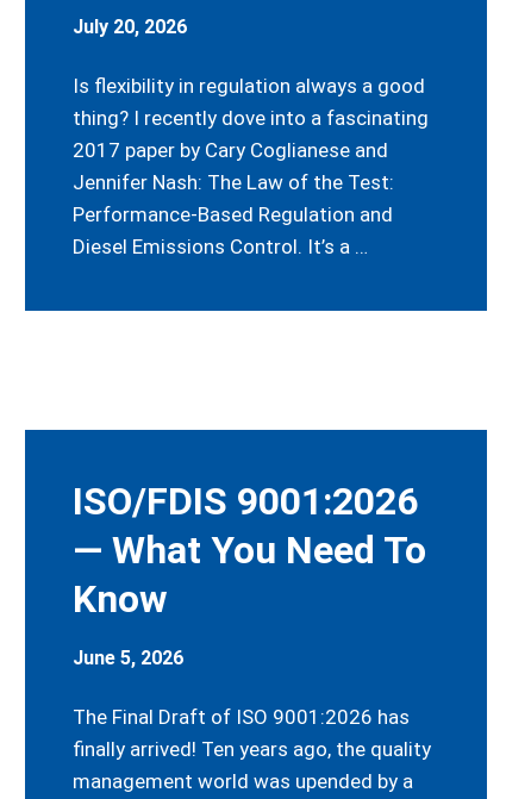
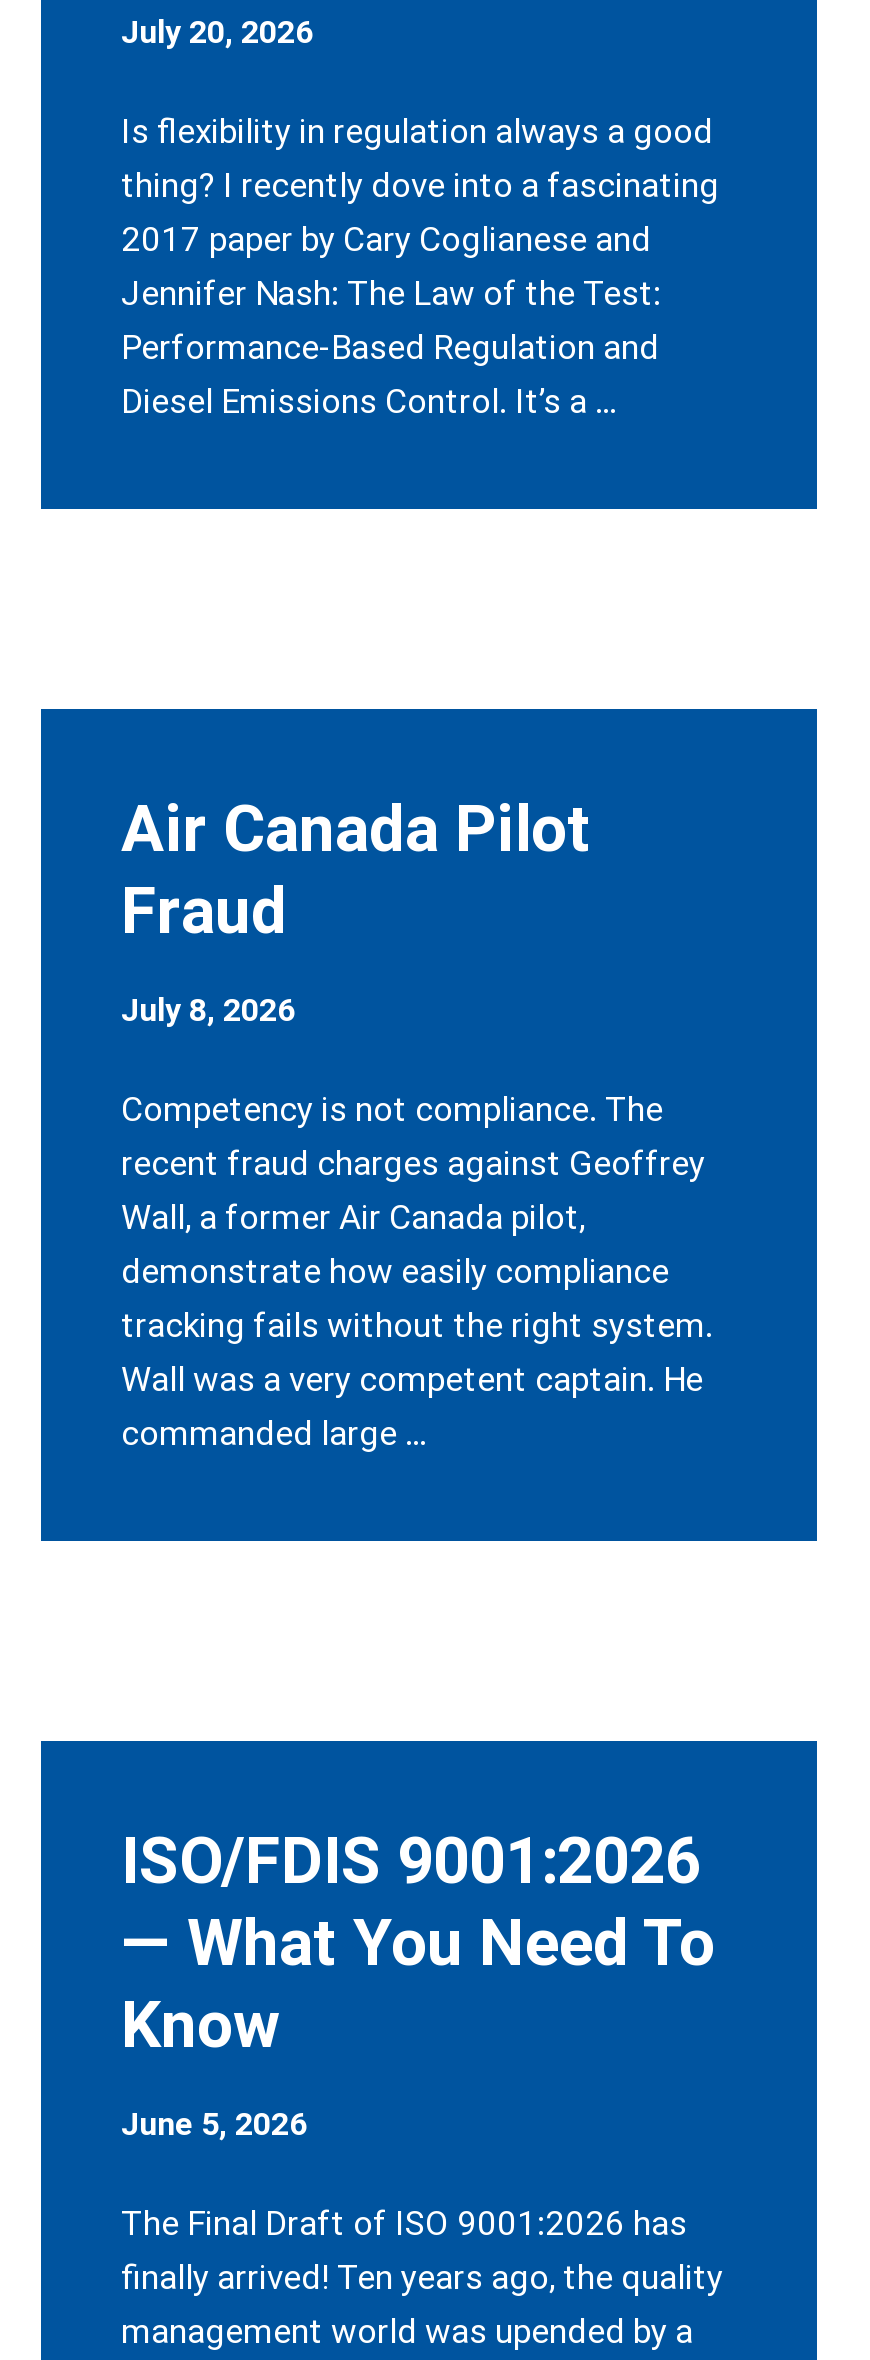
none -> [121,790,713,1452] Air Canada Pilot | Fraud | July 8, 2026 | Competency is not compliance. The | recent fraud charges against Geoffrey | Wall, a former Air Canada pilot, | demonstrate how easily compliance | tracking fails without the right system. | Wall was a very competent captain. He | commanded large …

